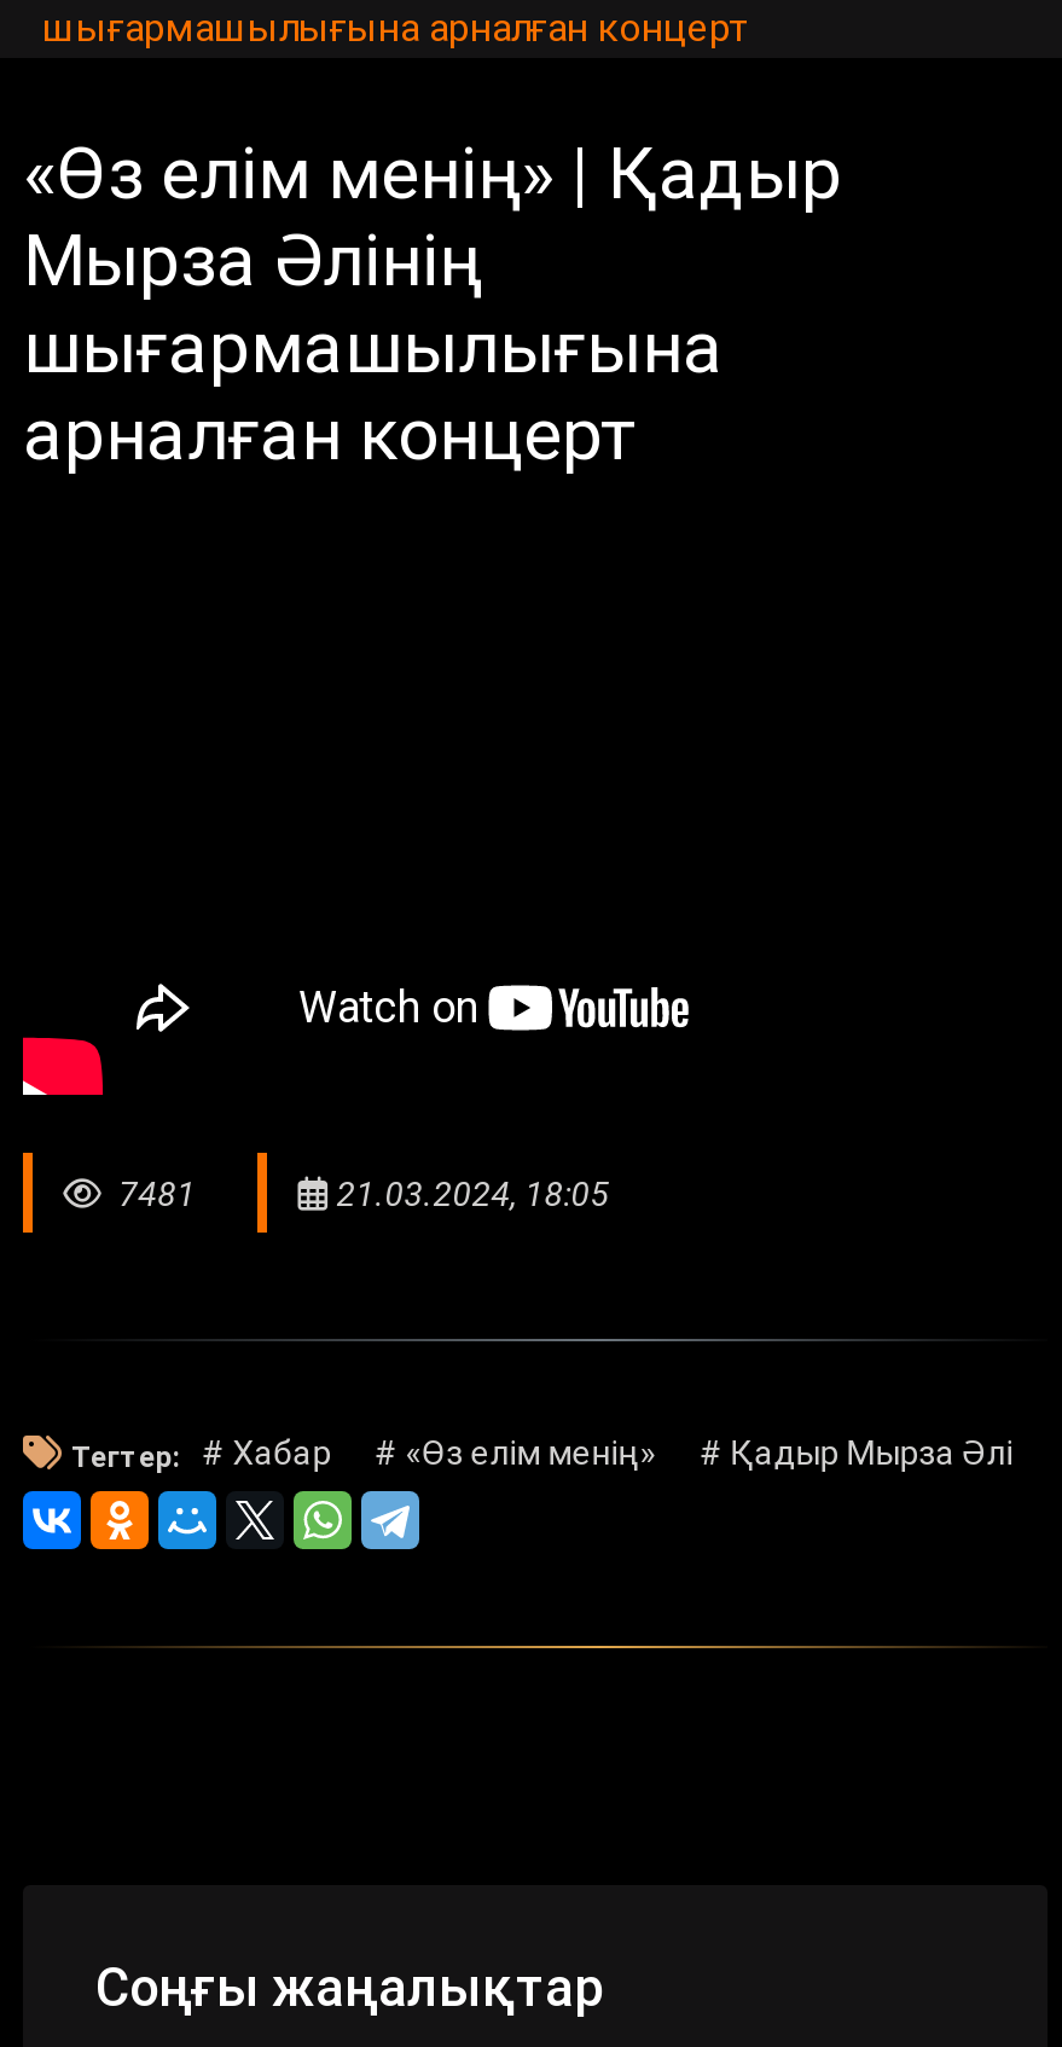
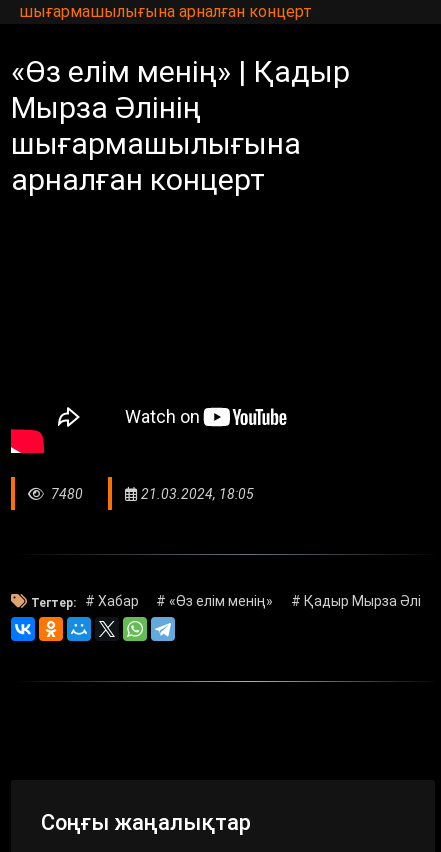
[111,1173,196,1212] 7481 -> [48,485,83,501] 7480

